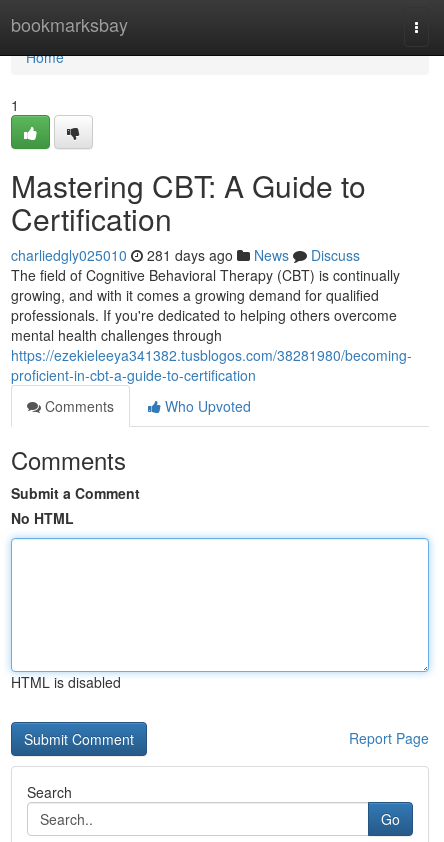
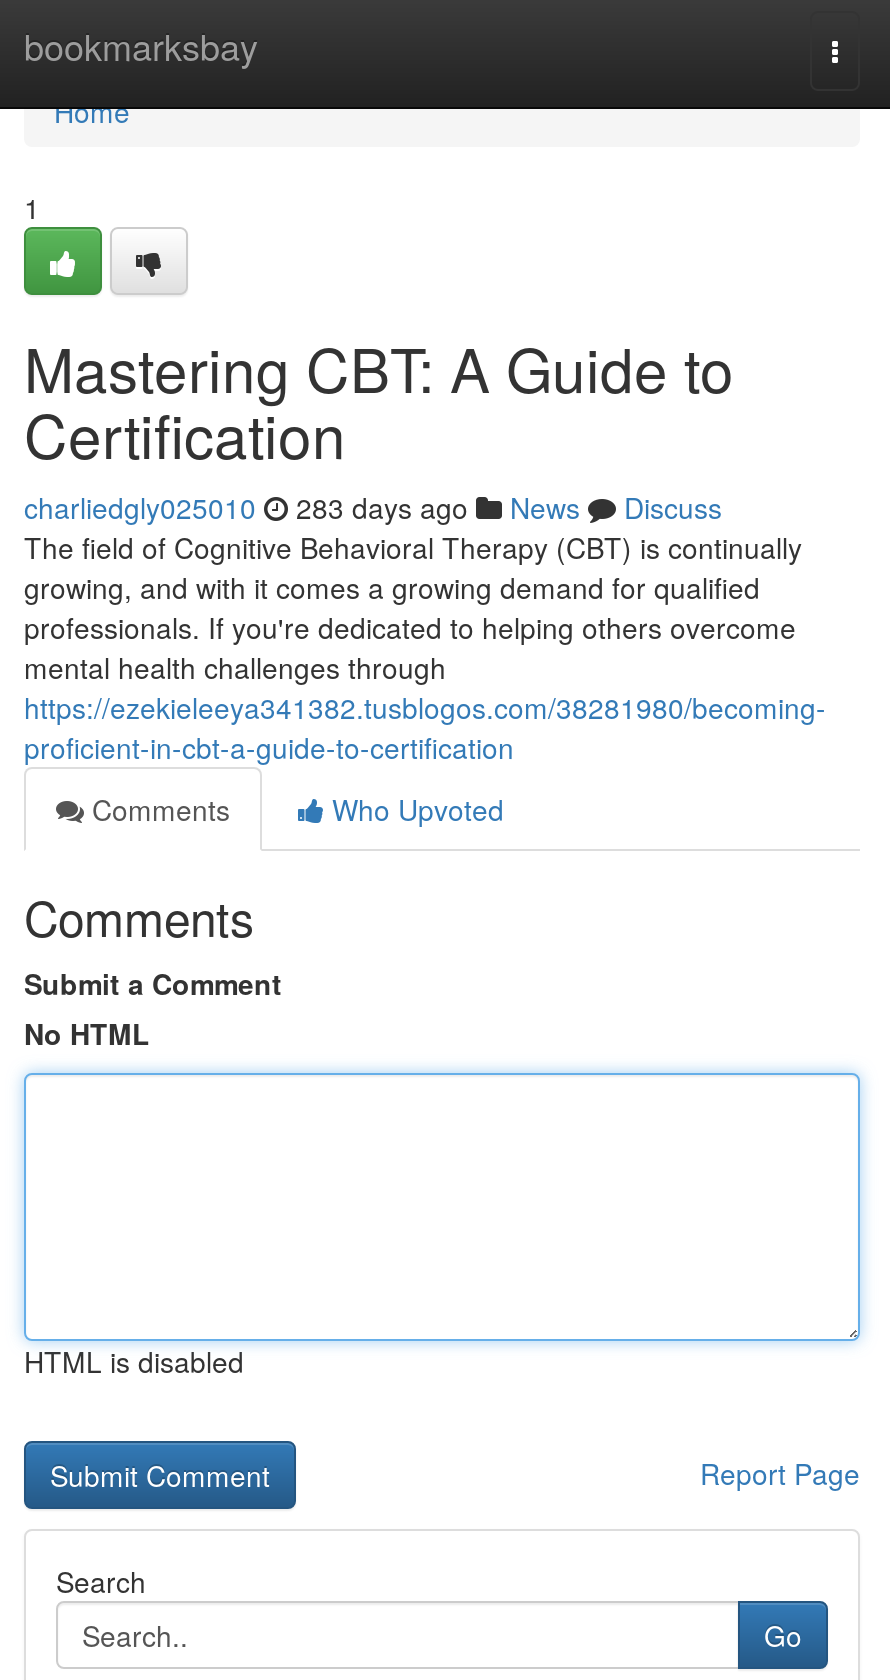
[11,245,360,265] charliedgly025010 281 days ago News Discuss -> [24,487,722,527] charliedgly025010 283 days ago News Discuss

